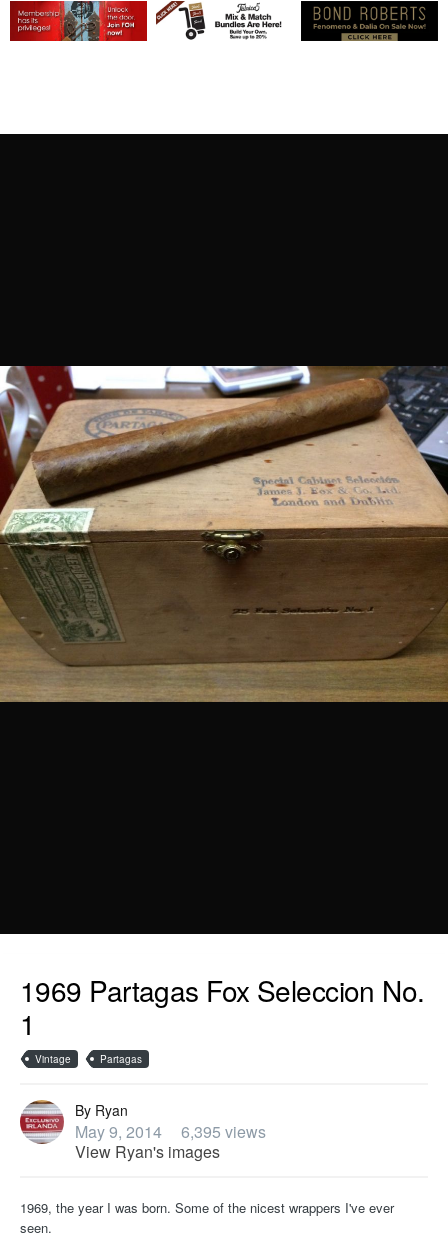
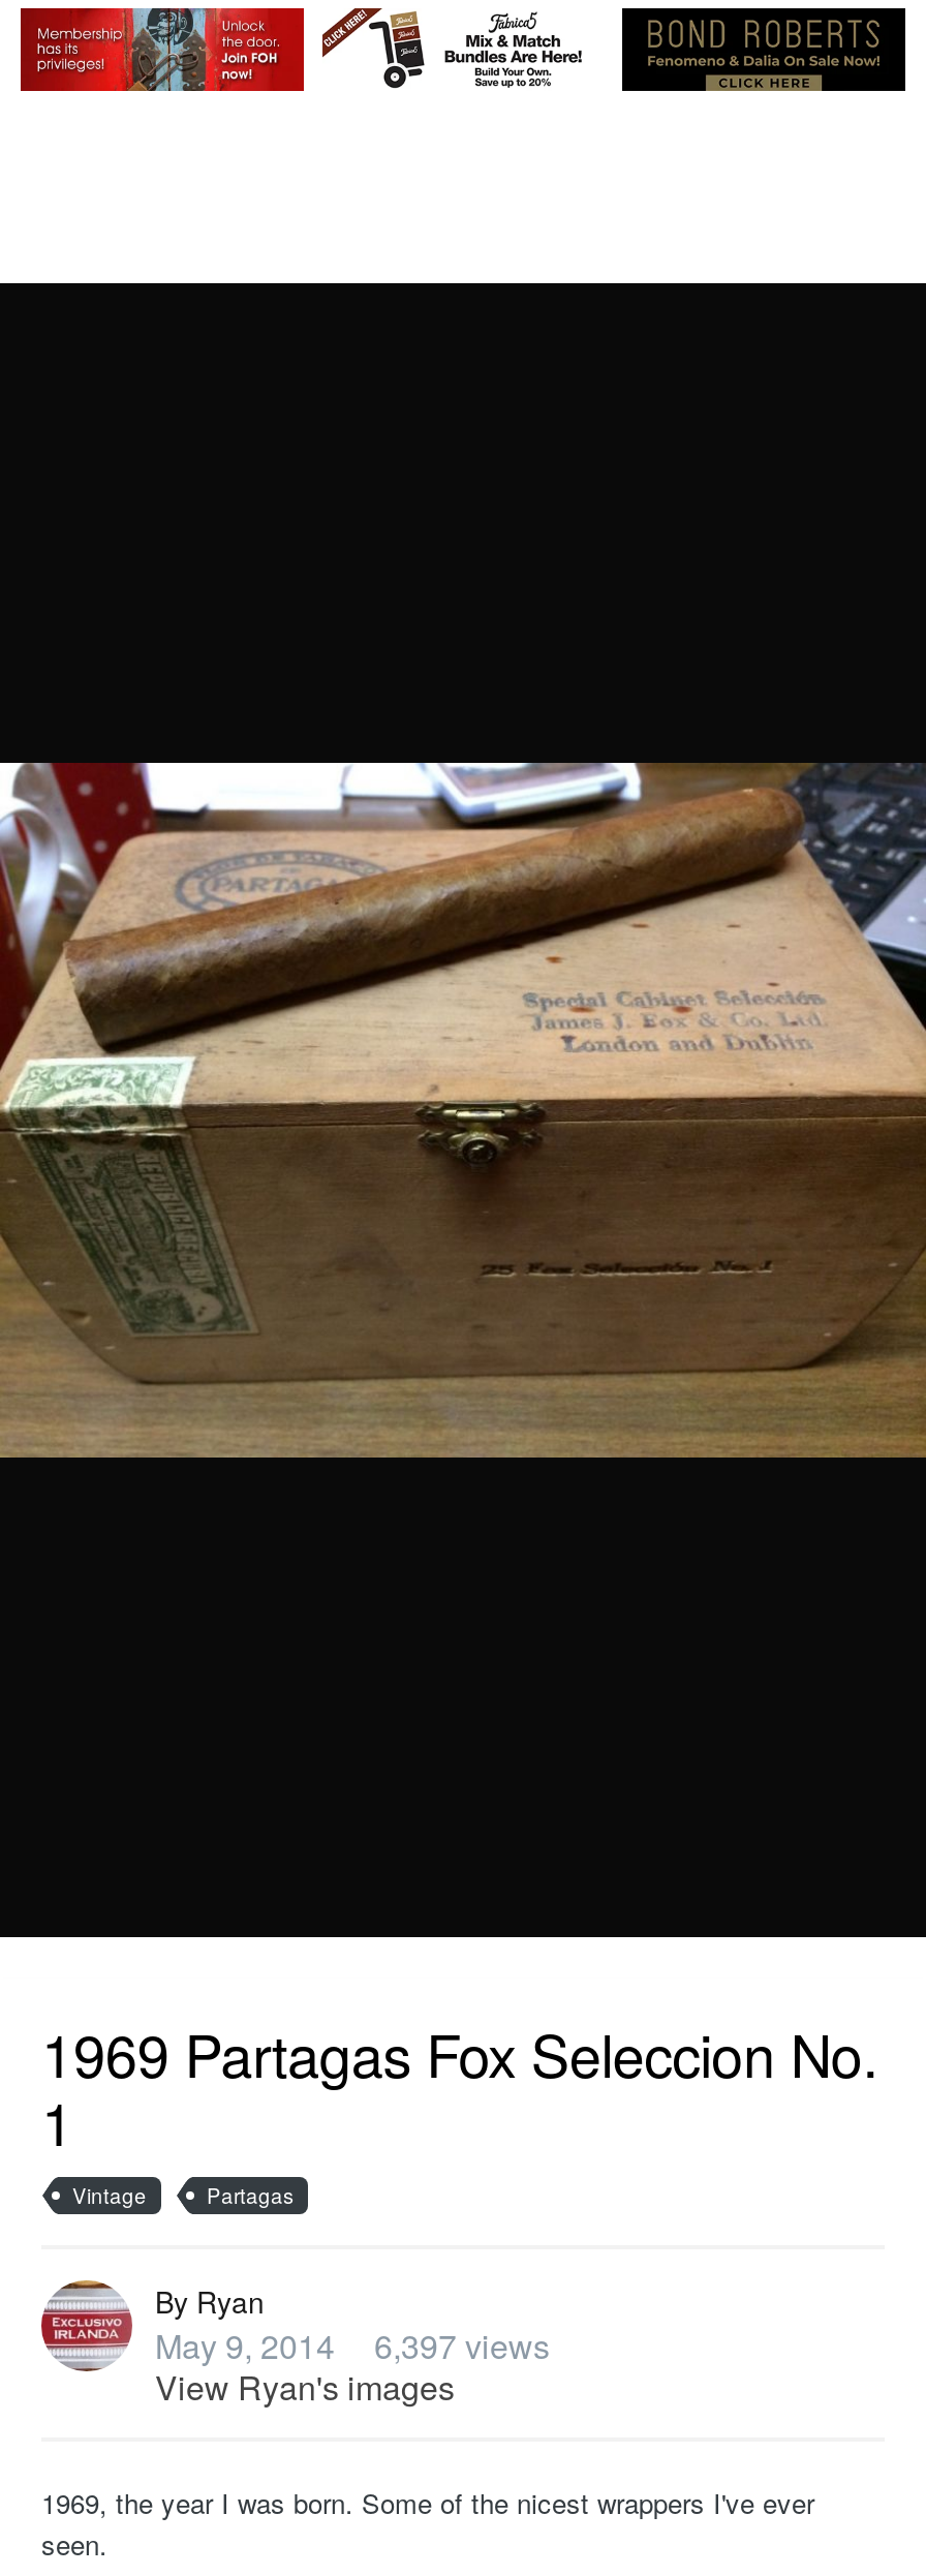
[75,1120,266,1143] May 9, 2014 6,395 views -> [155,2322,550,2369] May 9, 2014 6,397 views

